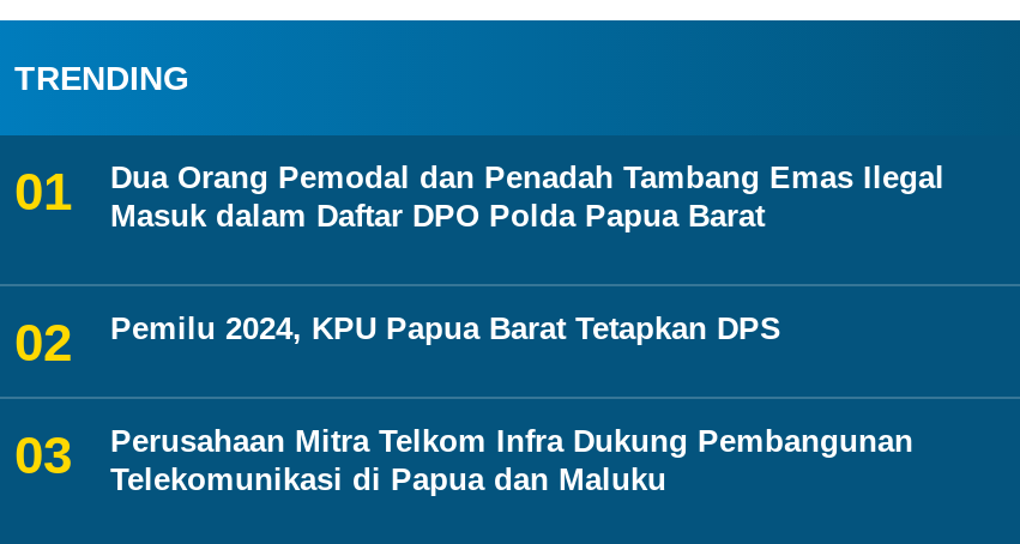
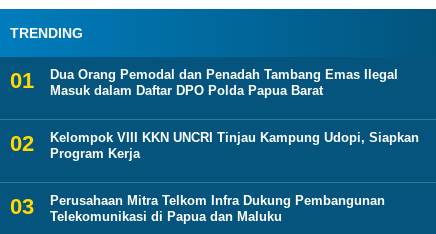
[110,310,781,346] Pemilu 2024, KPU Papua Barat Tetapkan DPS -> [50,130,419,161] Kelompok VIII KKN UNCRI Tinjau Kampung Udopi, Siapkan | Program Kerja

